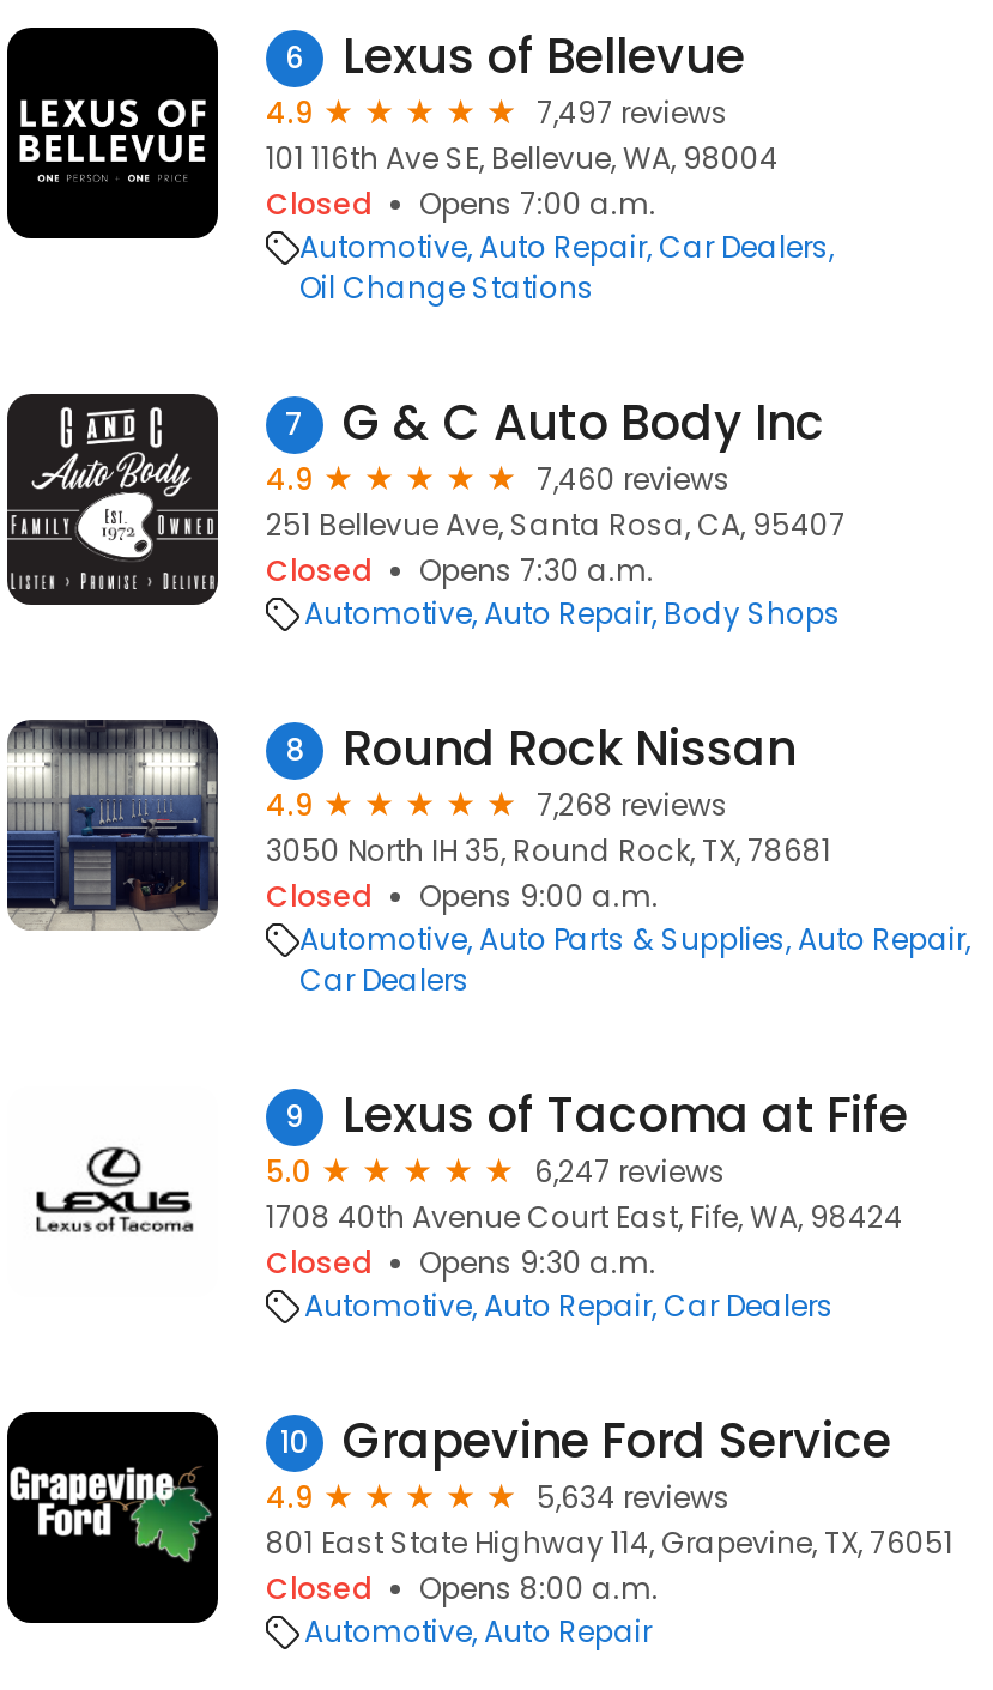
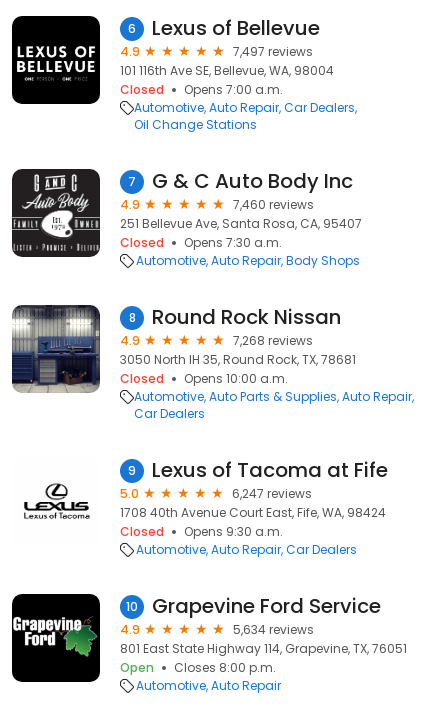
[266,876,659,916] Closed Opens 9:00 a.m. -> [120,370,288,387] Closed Opens 10:00 a.m.
[266,1568,659,1609] Closed | Opens 8:00 a.m. -> [120,659,276,676] Open | Closes 8:00 p.m.

